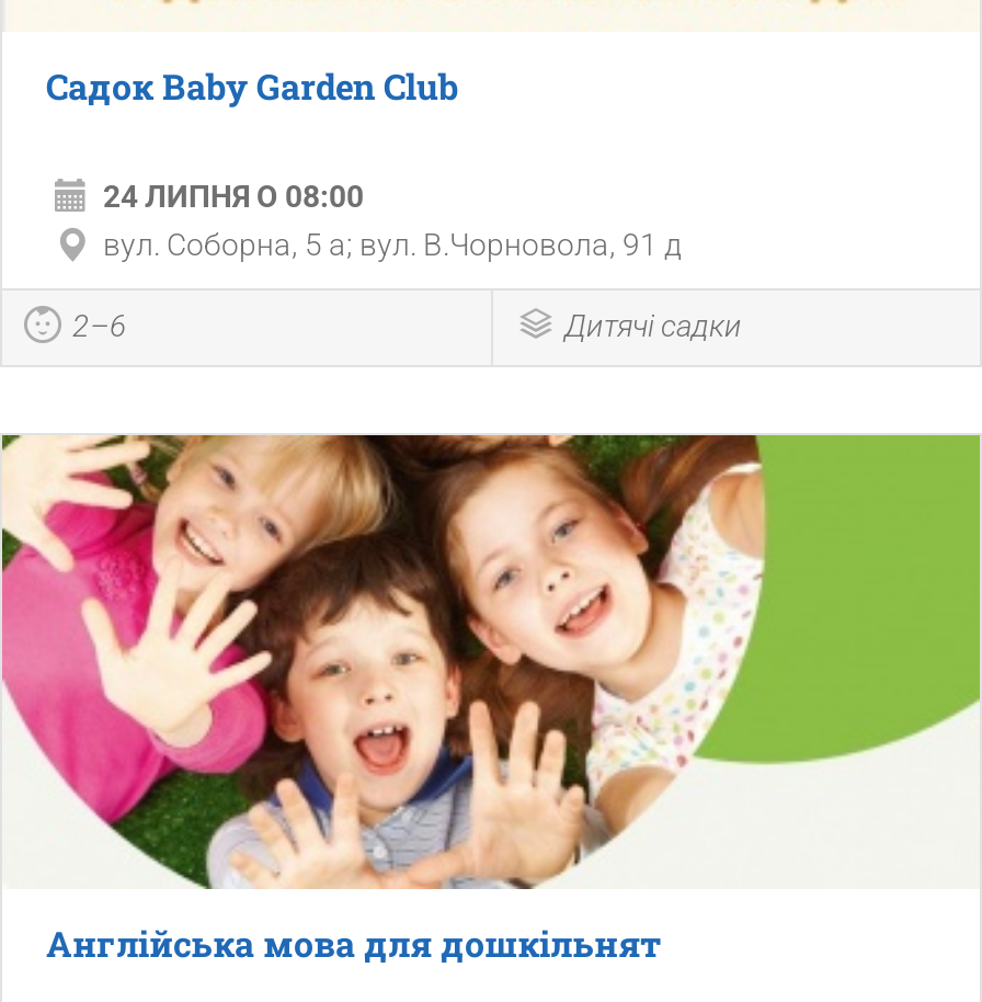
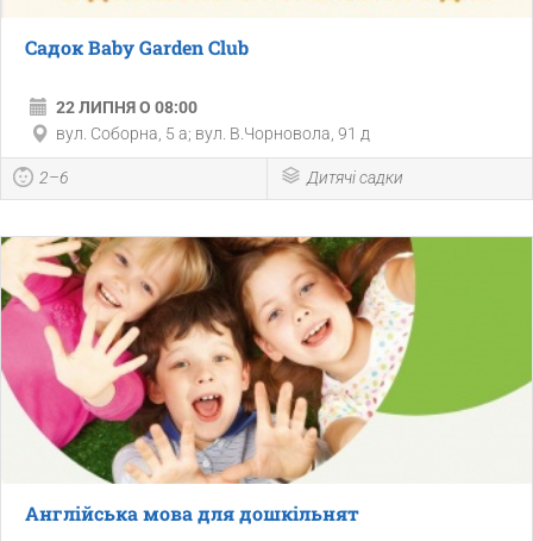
[103,179,364,214] 24 ЛИПНЯ О 08:00 -> [56,97,197,116] 22 ЛИПНЯ О 08:00

